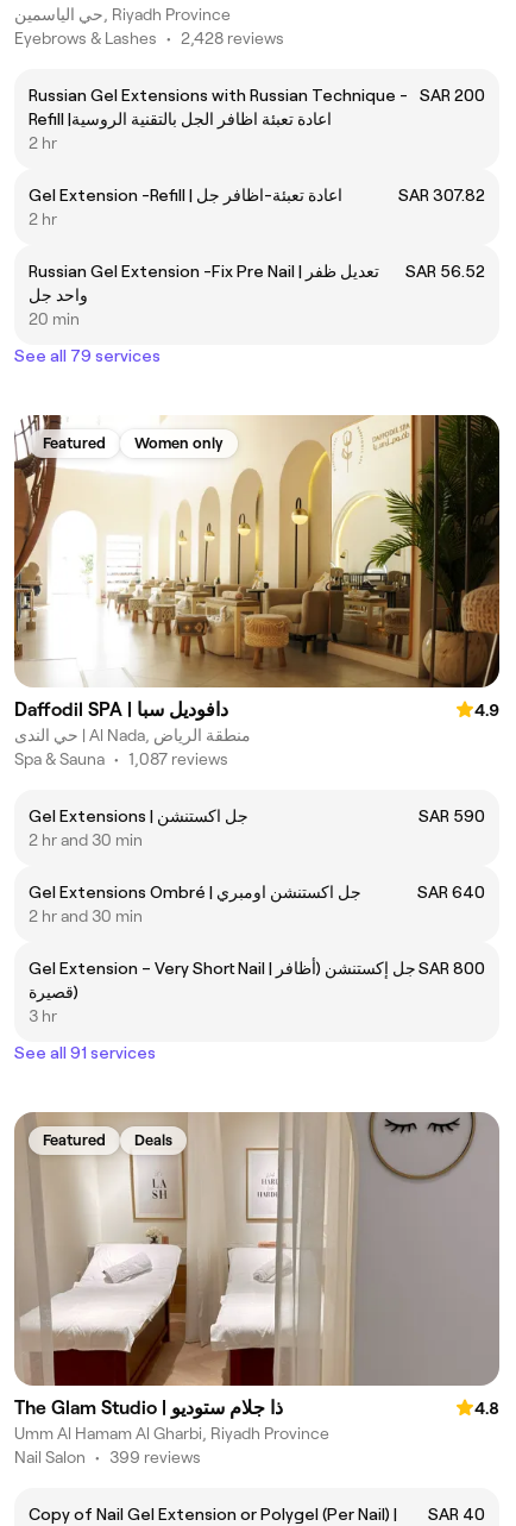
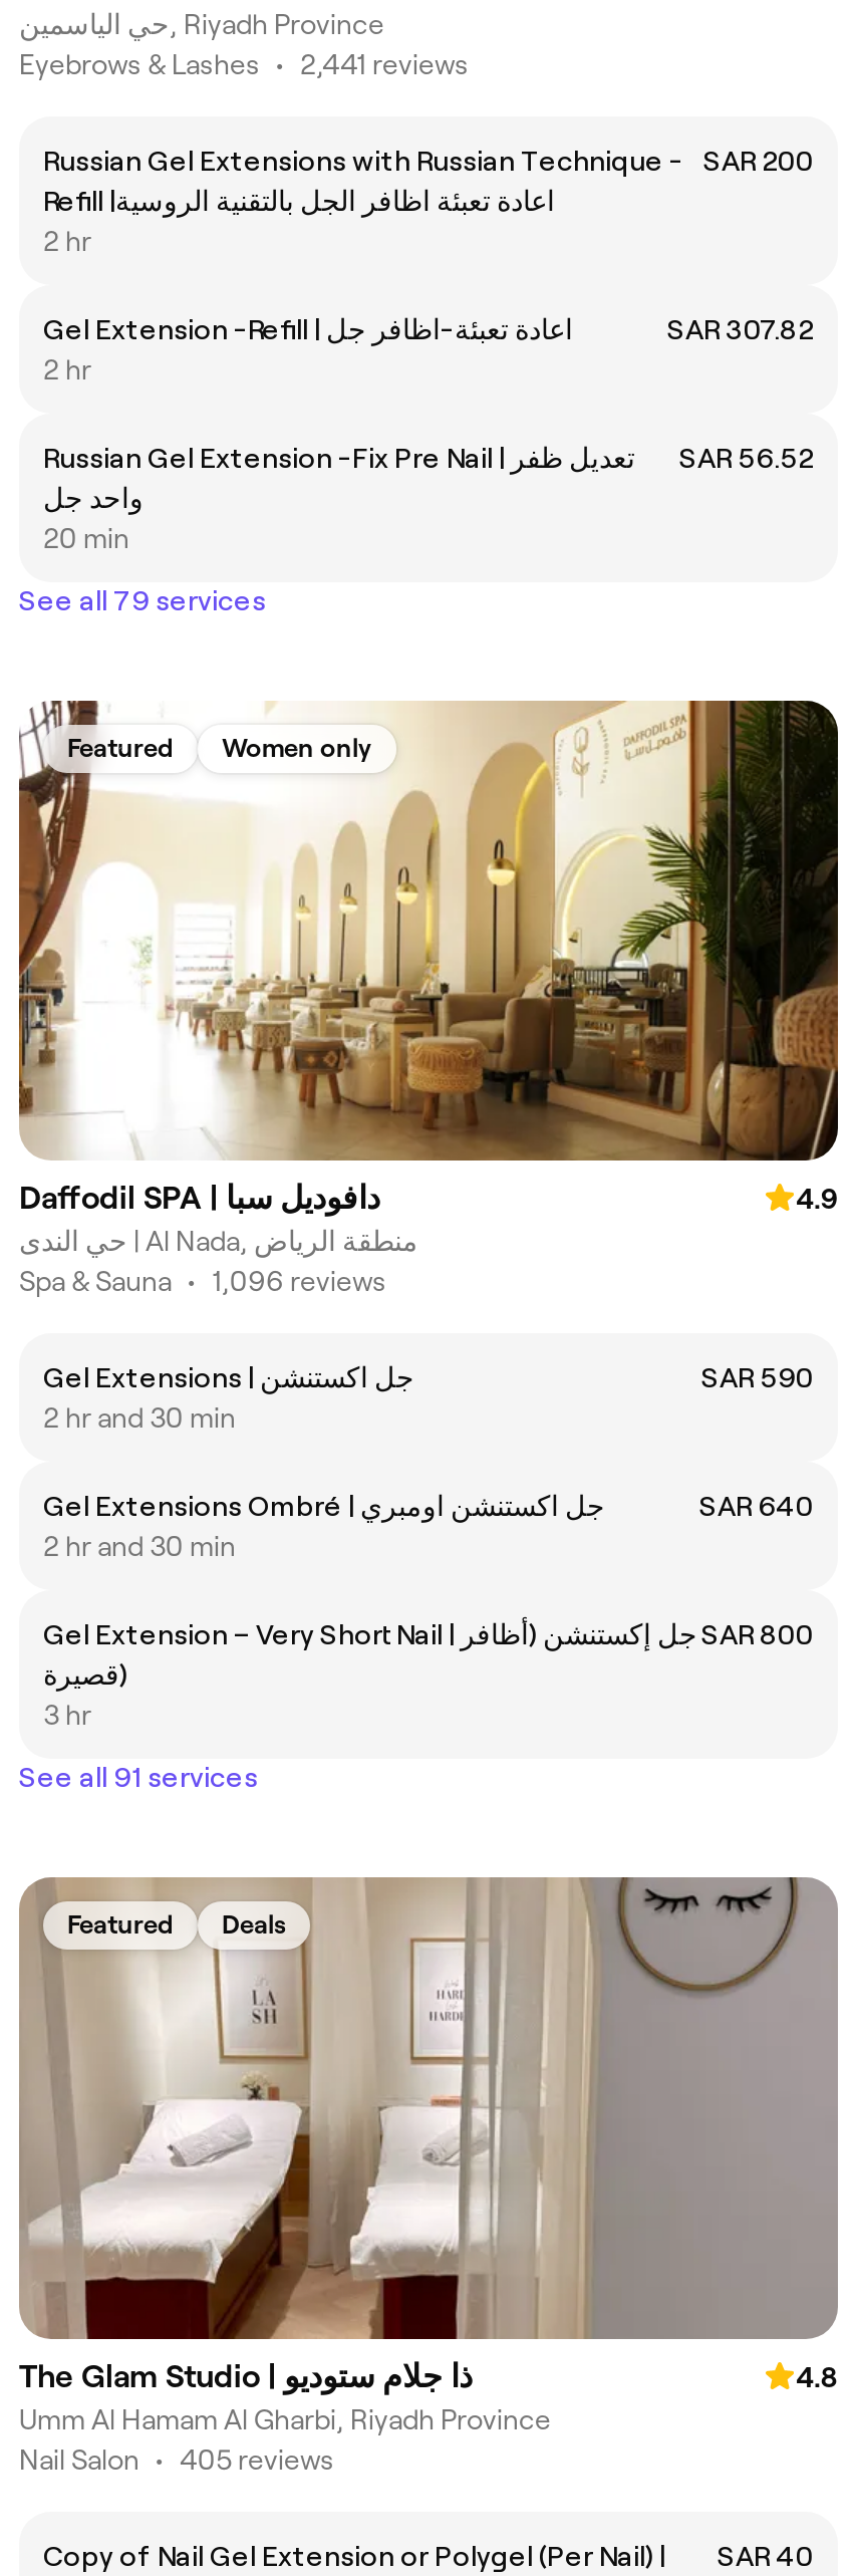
[14,28,284,47] Eyebrows & Lashes • 2,428 reviews -> [19,47,469,79] Eyebrows & Lashes • 2,441 reviews
[14,749,228,768] Spa & Sauna • 1,087 reviews -> [19,1265,386,1297] Spa & Sauna • 1,096 reviews
[14,1447,201,1466] Nail Salon • 399 reviews -> [19,2442,334,2475] Nail Salon • 405 reviews

